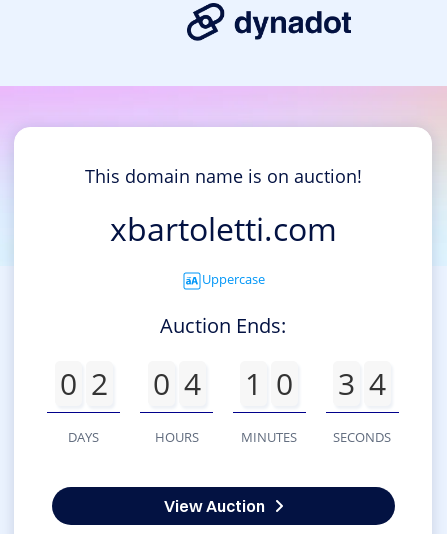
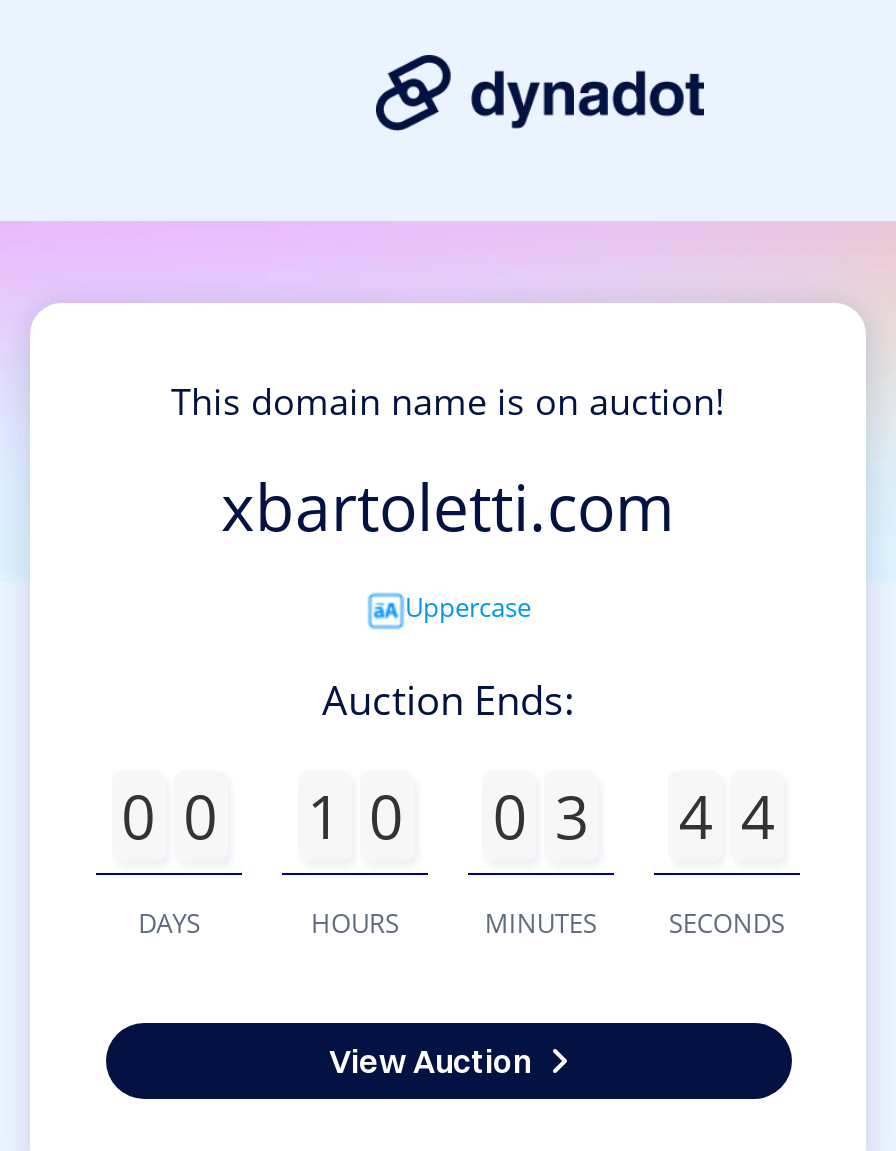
[60,363,108,404] 0 2 -> [121,775,217,857] 0 0
[152,363,200,404] 0 4 -> [307,775,403,857] 1 0
[245,363,293,404] 1 0 -> [493,775,589,857] 0 3
[338,363,386,404] 3 4 -> [679,775,775,857] 4 4

